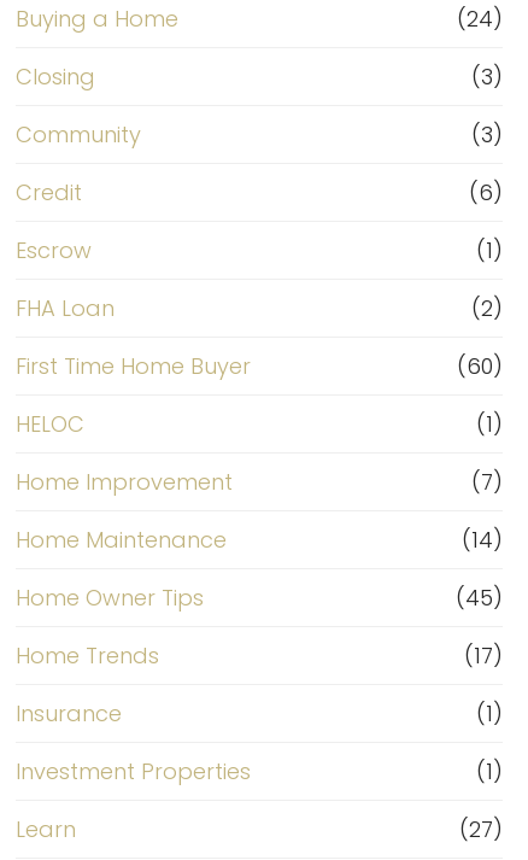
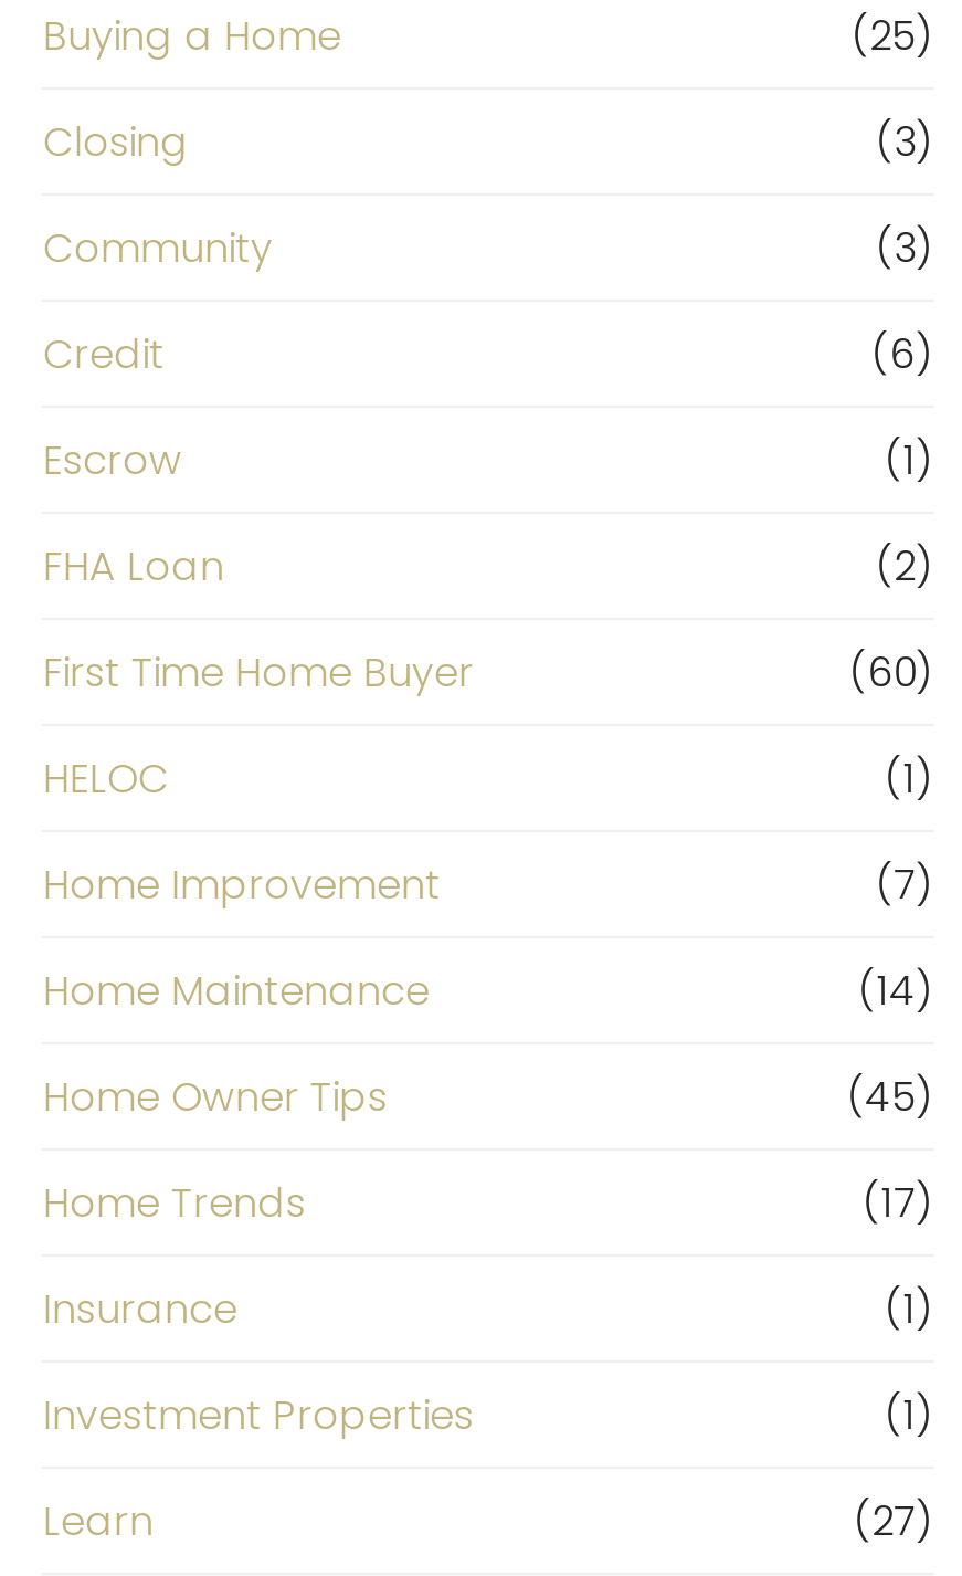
[456,3,502,34] (24) -> [852,6,934,62] (25)

